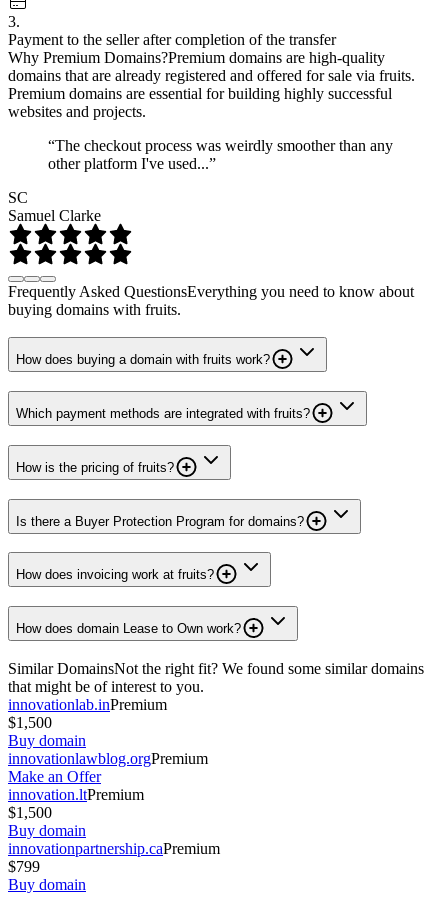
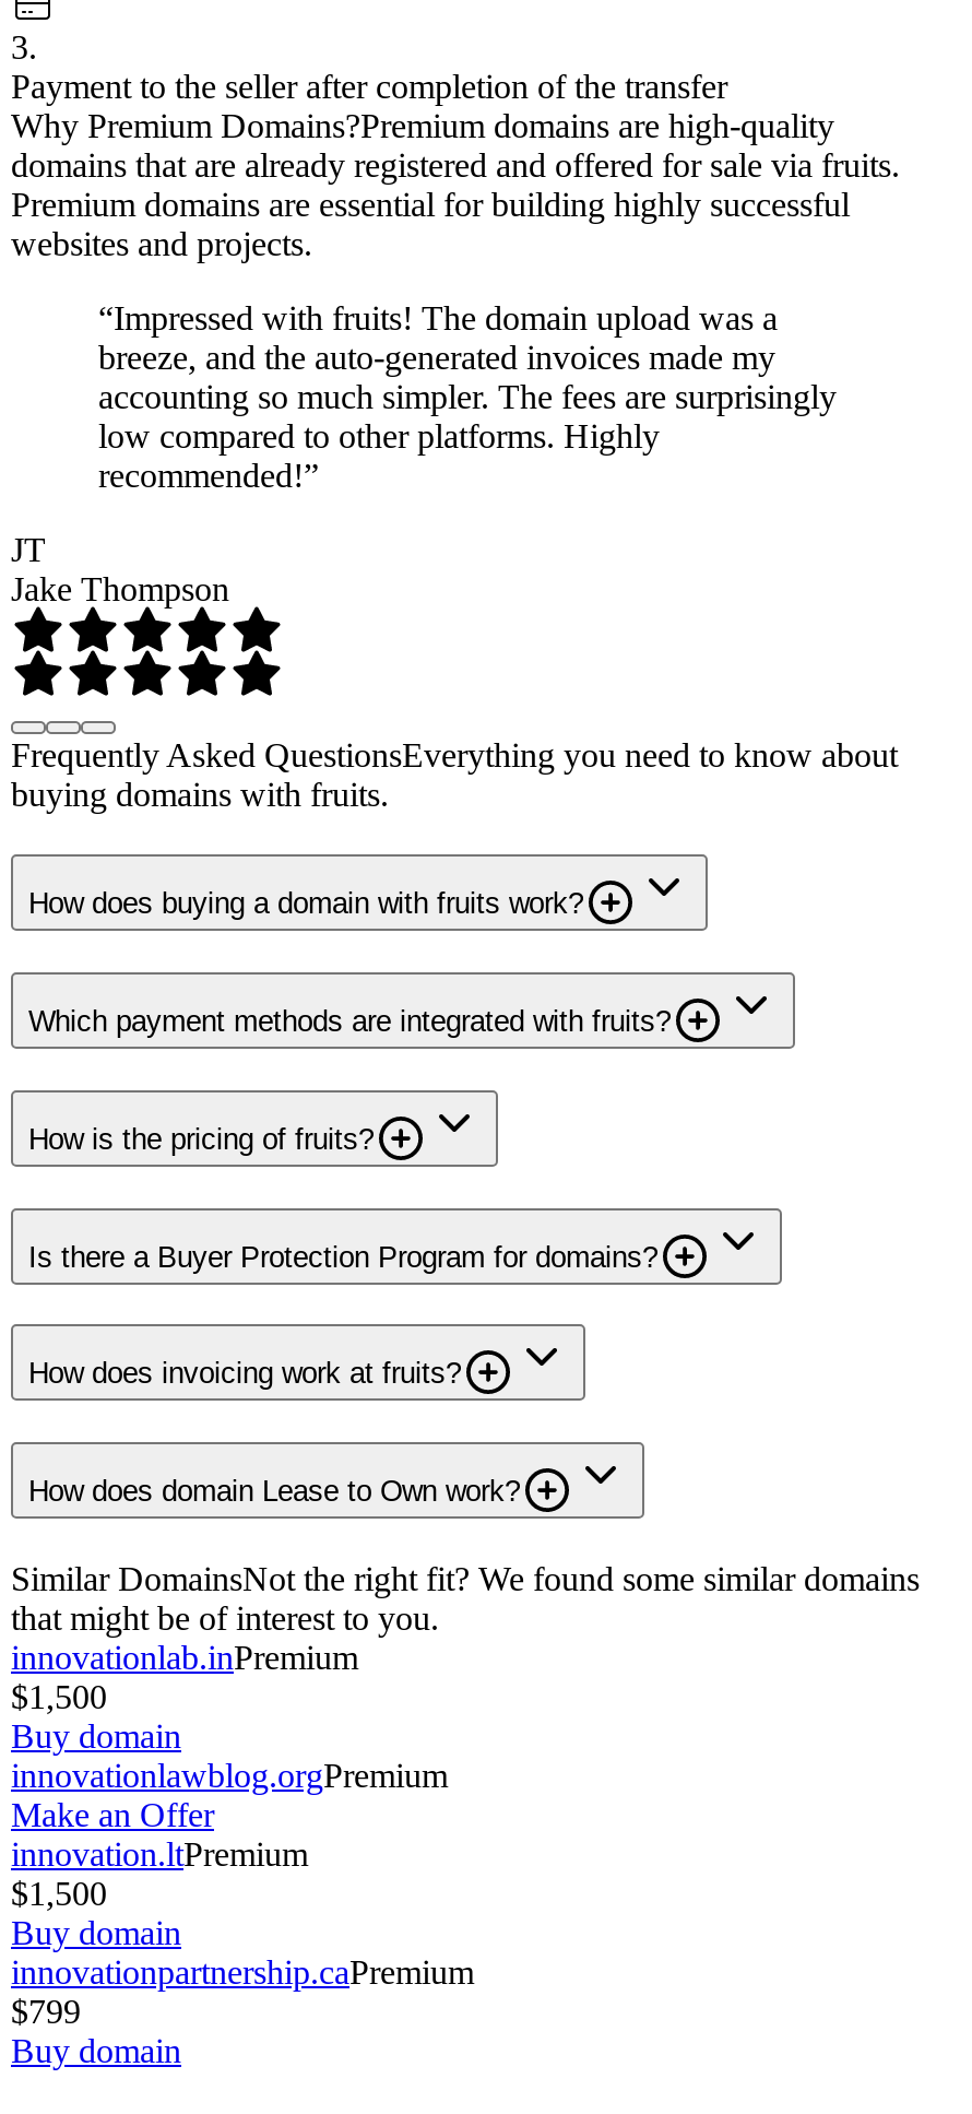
[48,137,393,172] “The checkout process was weirdly smoother than any | other platform I've used...” -> [98,298,837,493] “Impressed with fruits! The domain upload was a | breeze, and the auto-generated invoices made my | accounting so much simpler. The fees are surprisingly | low compared to other platforms. Highly | recommended!”
[8,189,101,224] SC | Samuel Clarke -> [11,530,229,607] JT | Jake Thompson

